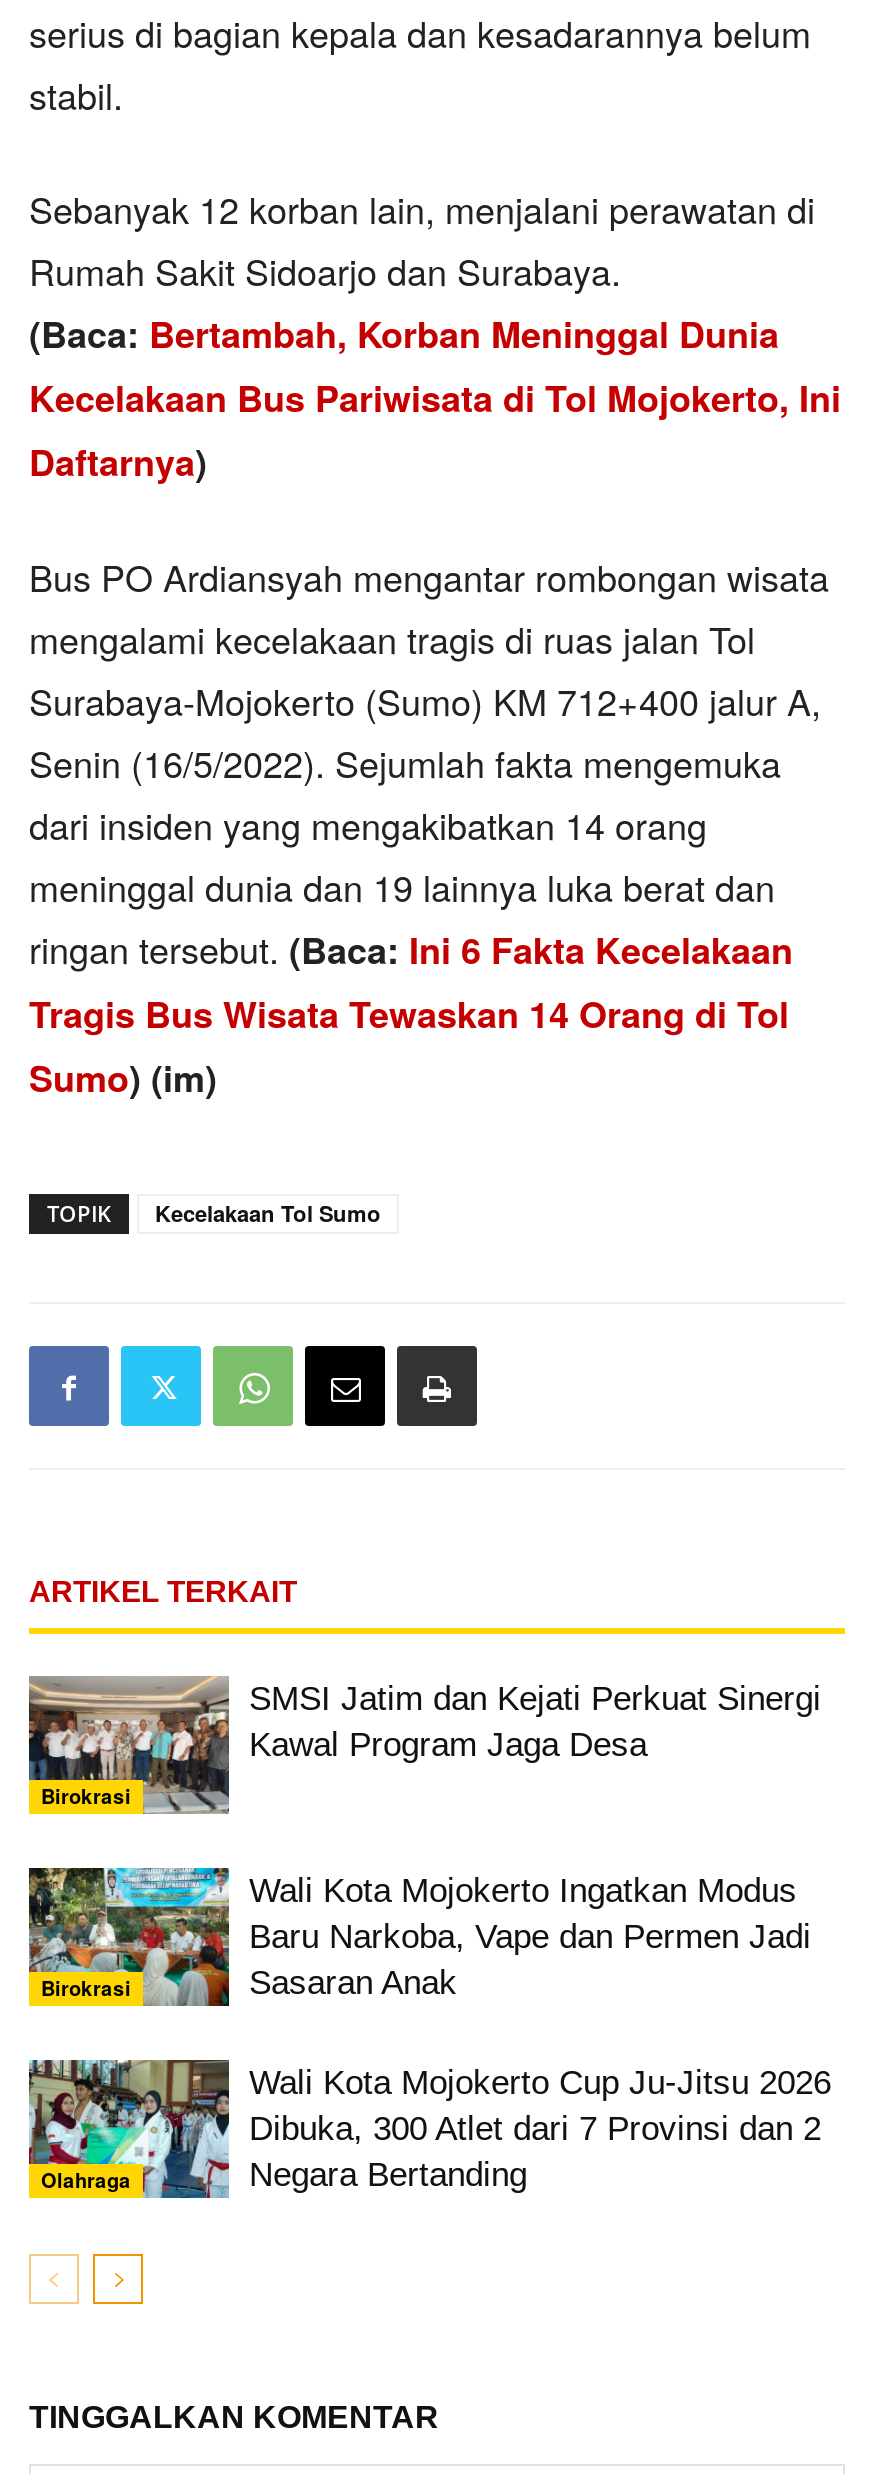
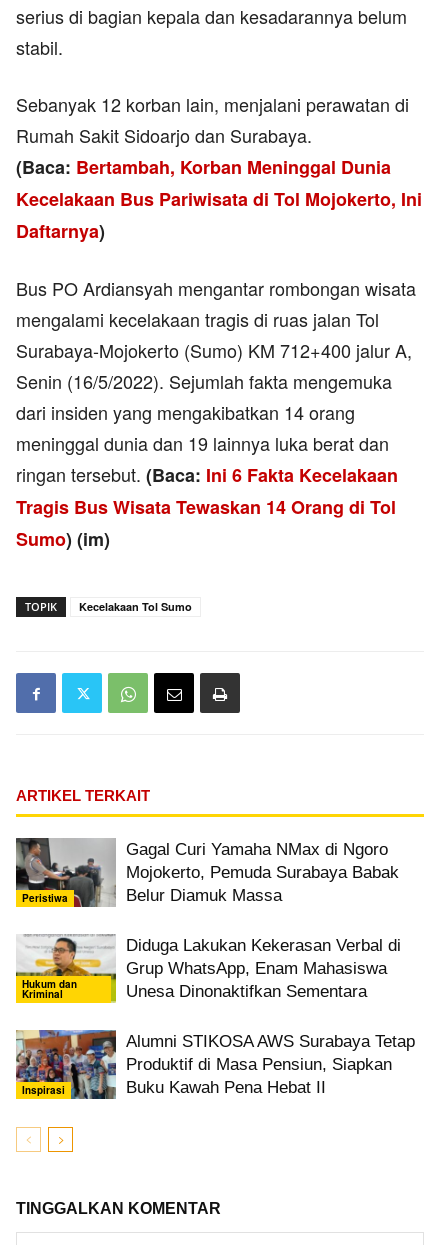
[27,1676,221,1814] [image] | Birokrasi -> [15,838,112,907] [image] | Peristiwa
[249,1680,821,1764] SMSI Jatim dan Kejati Perkuat Sinergi | Kawal Program Jaga Desa -> [126,840,399,905] Gagal Curi Yamaha NMax di Ngoro | Mojokerto, Pemuda Surabaya Babak | Belur Diamuk Massa
[27,1866,221,2008] [image] | Birokrasi -> [16,934,112,1004] [image] | Hukum dan | Kriminal
[249,1872,811,2002] Wali Kota Mojokerto Ingatkan Modus | Baru Narkoba, Vape dan Permen Jadi | Sasaran Anak -> [126,936,401,1001] Diduga Lakukan Kekerasan Verbal di | Grup WhatsApp, Enam Mahasiswa | Unesa Dinonaktifkan Sementara
[29,2058,221,2200] [image] | Olahraga -> [16,1029,112,1100] [image] | Inspirasi
[249,2064,831,2194] Wali Kota Mojokerto Cup Ju-Jitsu 2026 | Dibuka, 300 Atlet dari 7 Provinsi dan 2 | Negara Bertanding -> [126,1032,415,1097] Alumni STIKOSA AWS Surabaya Tetap | Produktif di Masa Pensiun, Siapkan | Buku Kawah Pena Hebat II

